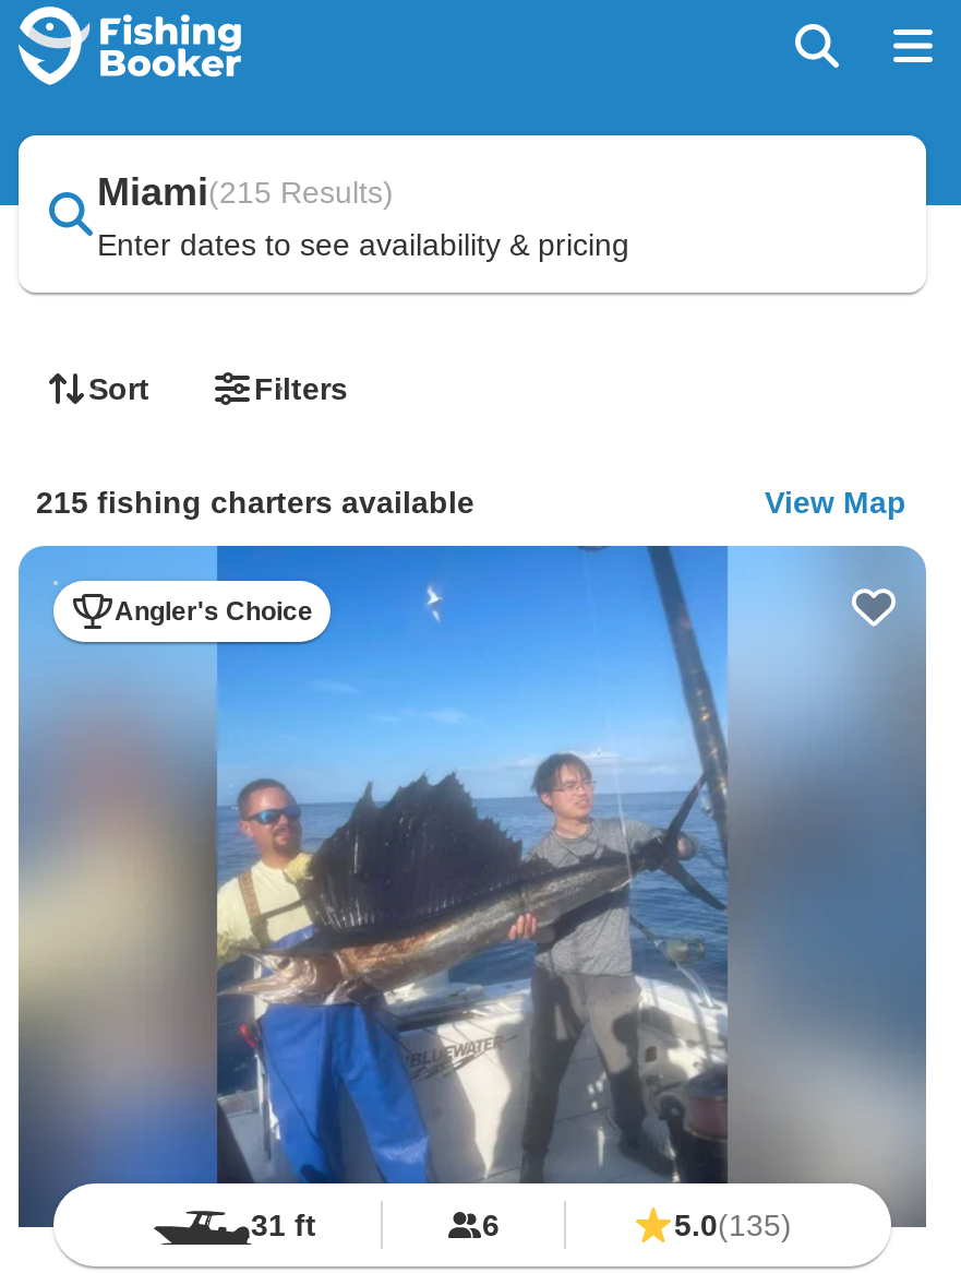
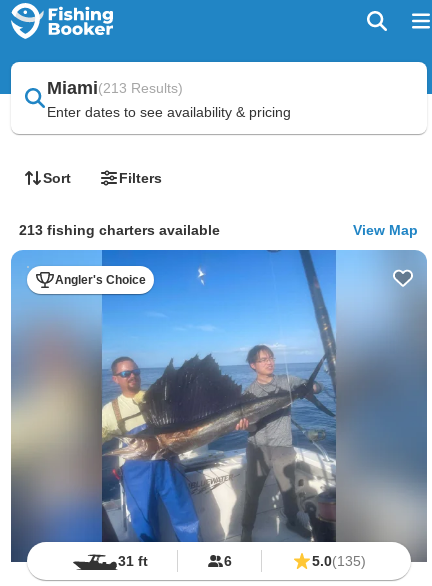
[97,170,394,214] Miami(215 Results) -> [47,78,183,98] Miami(213 Results)
[36,485,475,520] 215 fishing charters available -> [19,222,220,238] 213 fishing charters available

